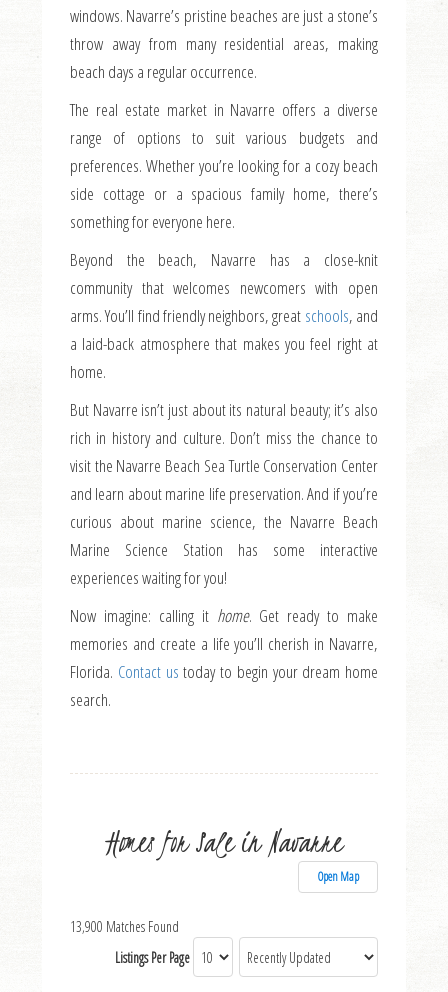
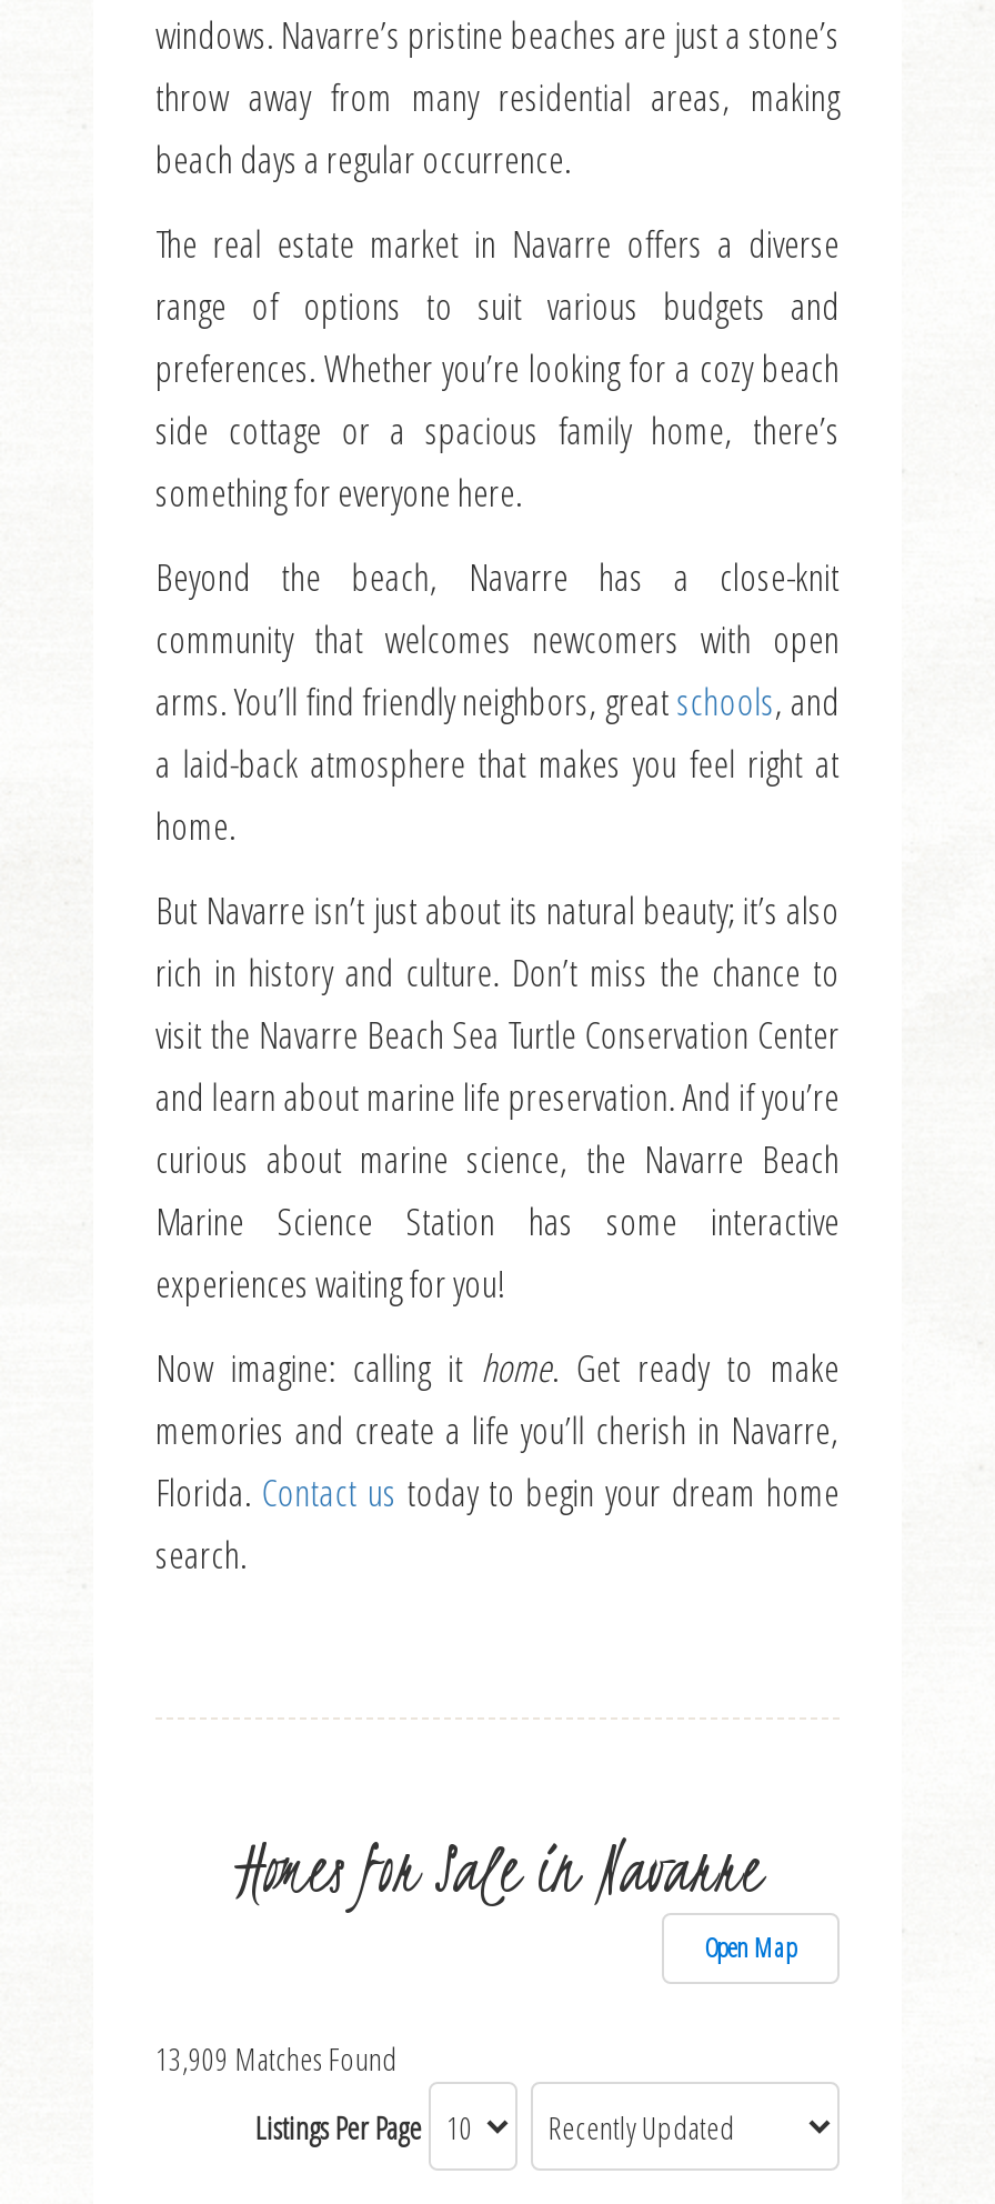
[70,917,179,936] 13,900 Matches Found -> [155,2038,398,2080] 13,909 Matches Found

